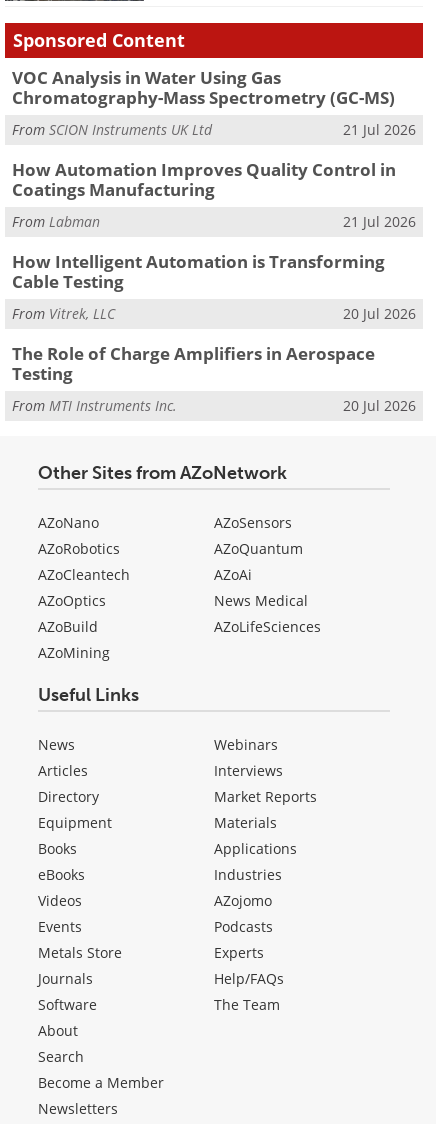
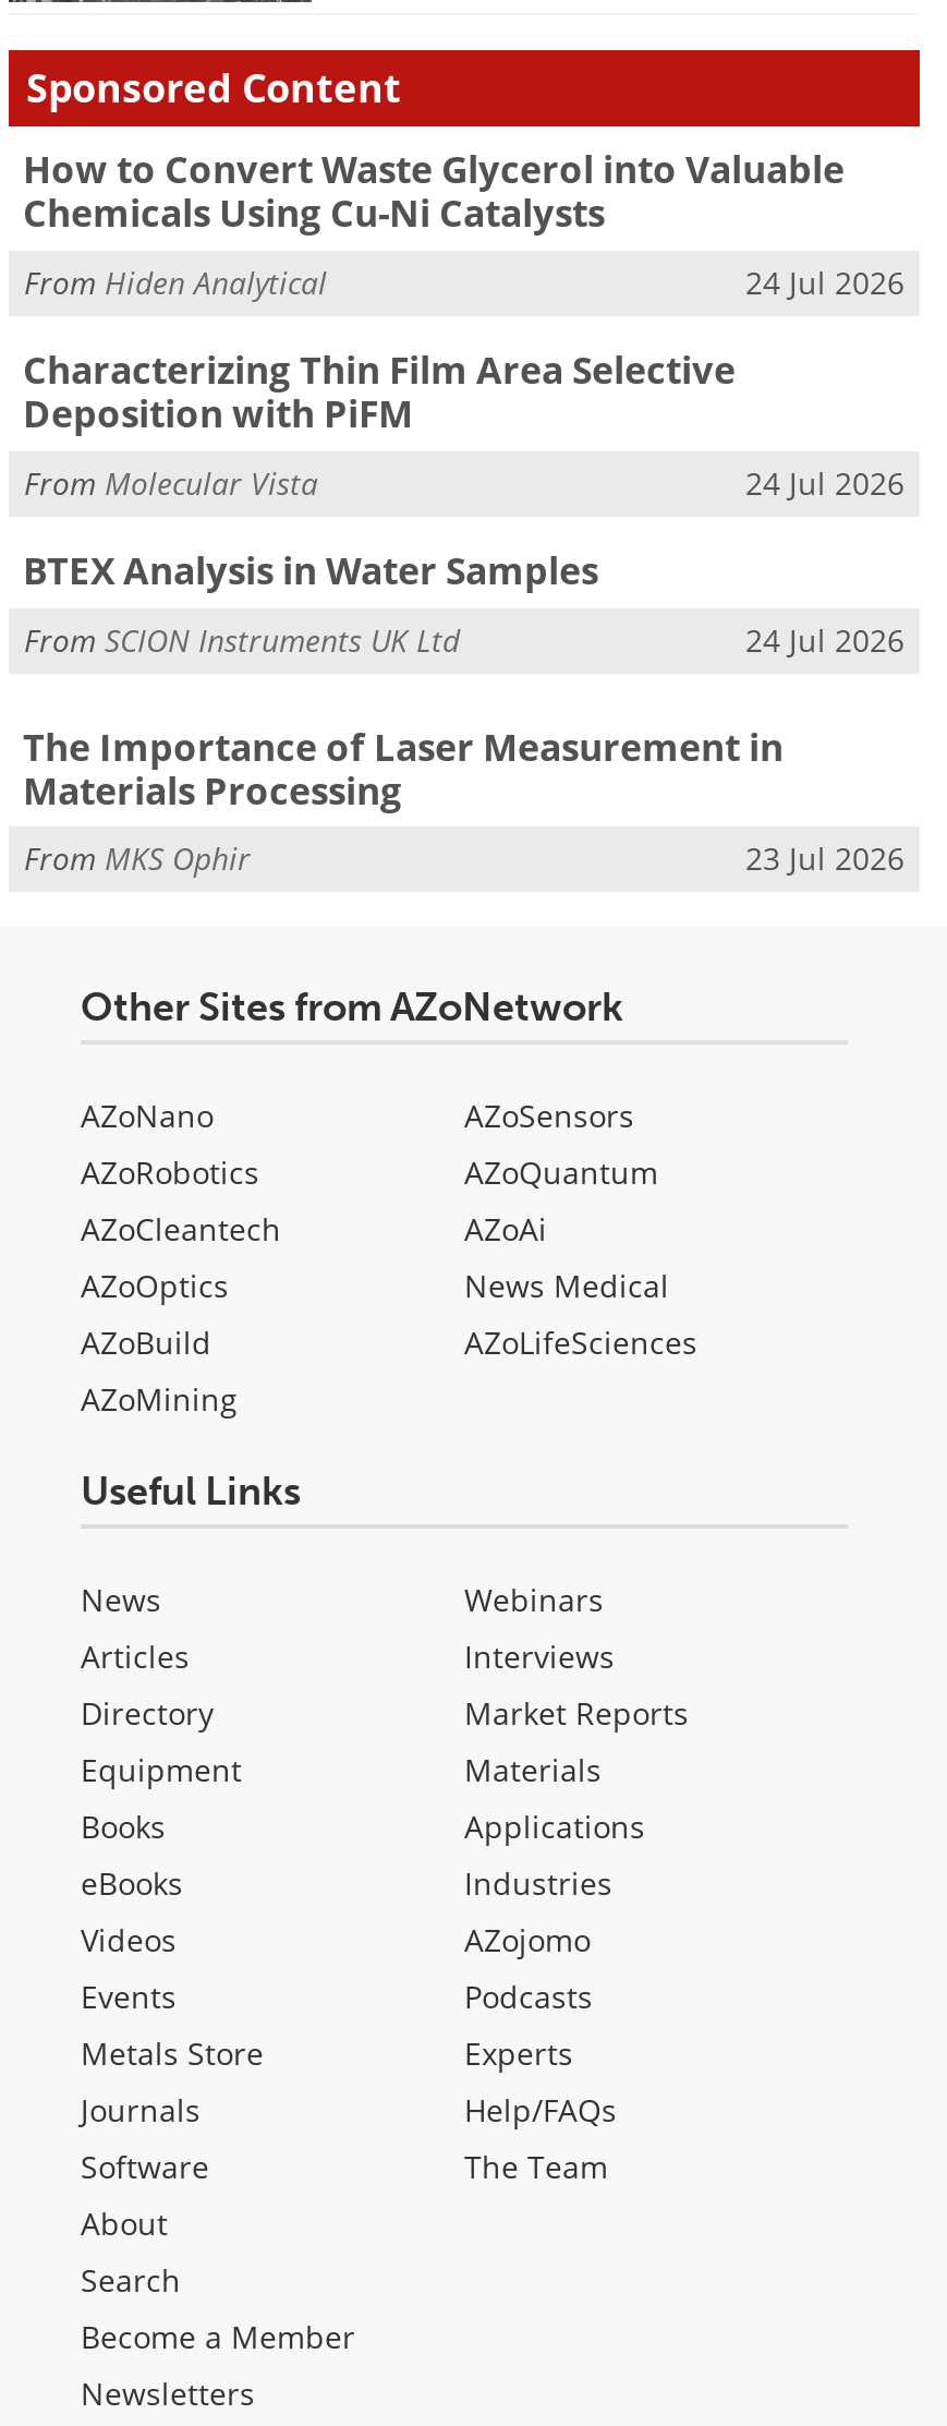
[11,66,394,109] VOC Analysis in Water Using Gas | Chromatography-Mass Spectrometry (GC-MS) -> [23,144,904,596] How to Convert Waste Glycerol into Valuable | Chemicals Using Cu-Ni Catalysts | From Hiden Analytical | 24 Jul 2026 | Characterizing Thin Film Area Selective | Deposition with PiFM | From Molecular Vista | 24 Jul 2026 | BTEX Analysis in Water Samples
[11,119,416,415] 21 Jul 2026 | How Automation Improves Quality Control in | Coatings Manufacturing | From Labman | 21 Jul 2026 | How Intelligent Automation is Transforming | Cable Testing | From Vitrek, LLC | 20 Jul 2026 | The Role of Charge Amplifiers in Aerospace | Testing | From MTI Instruments Inc. | 20 Jul 2026 -> [23,619,904,879] 24 Jul 2026 | The Importance of Laser Measurement in | Materials Processing | From MKS Ophir | 23 Jul 2026
moved [12,119,212,138] -> [24,619,460,660]: From SCION Instruments UK Ltd

